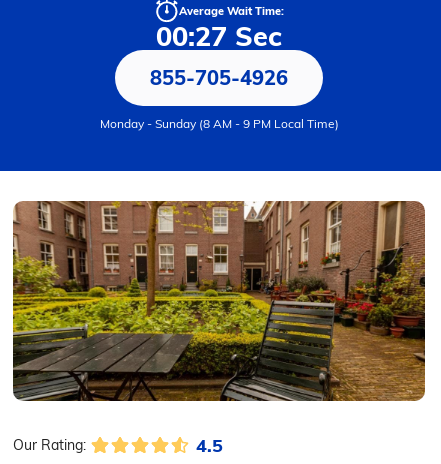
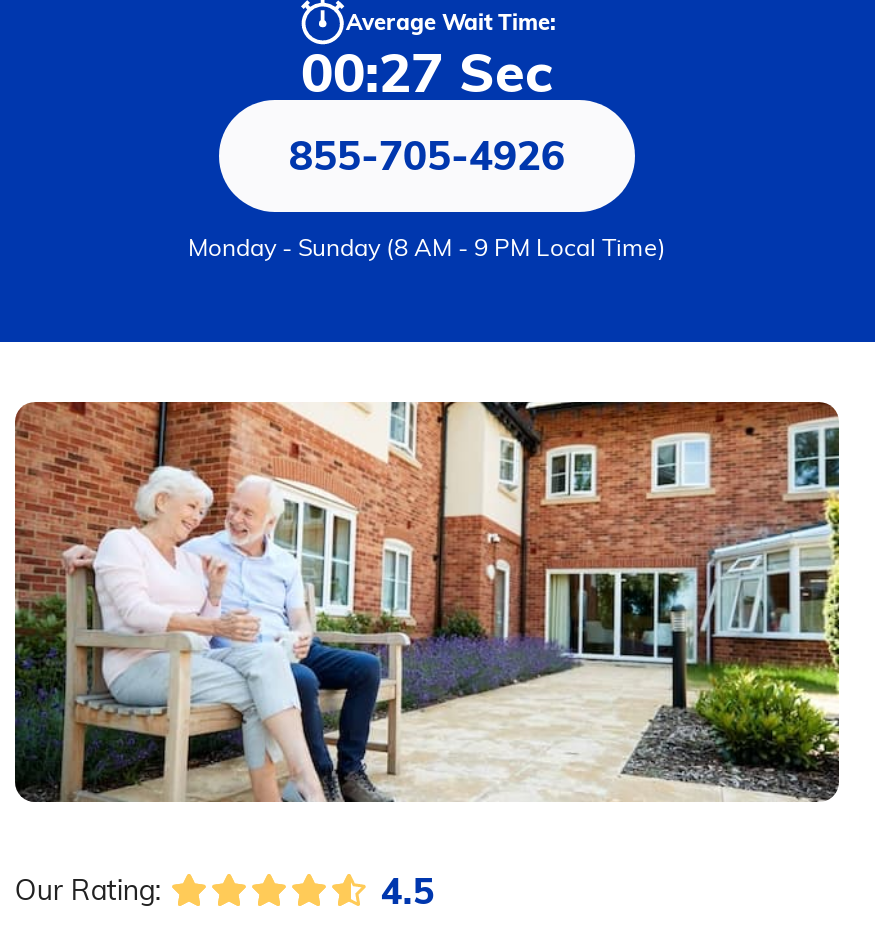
[12,200,426,402] [image] -> [13,400,841,804] [image]

